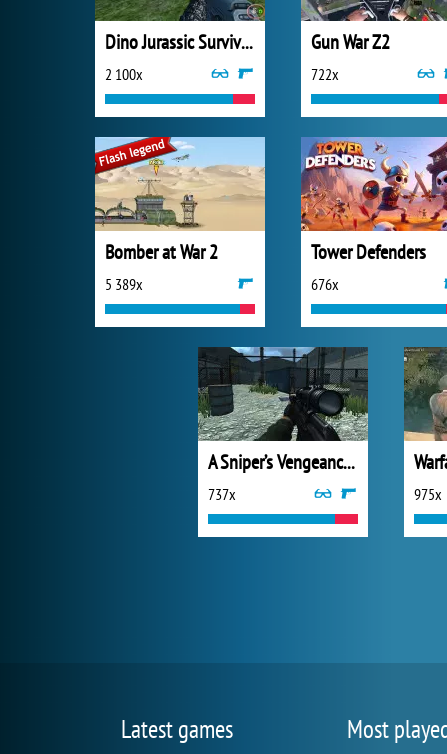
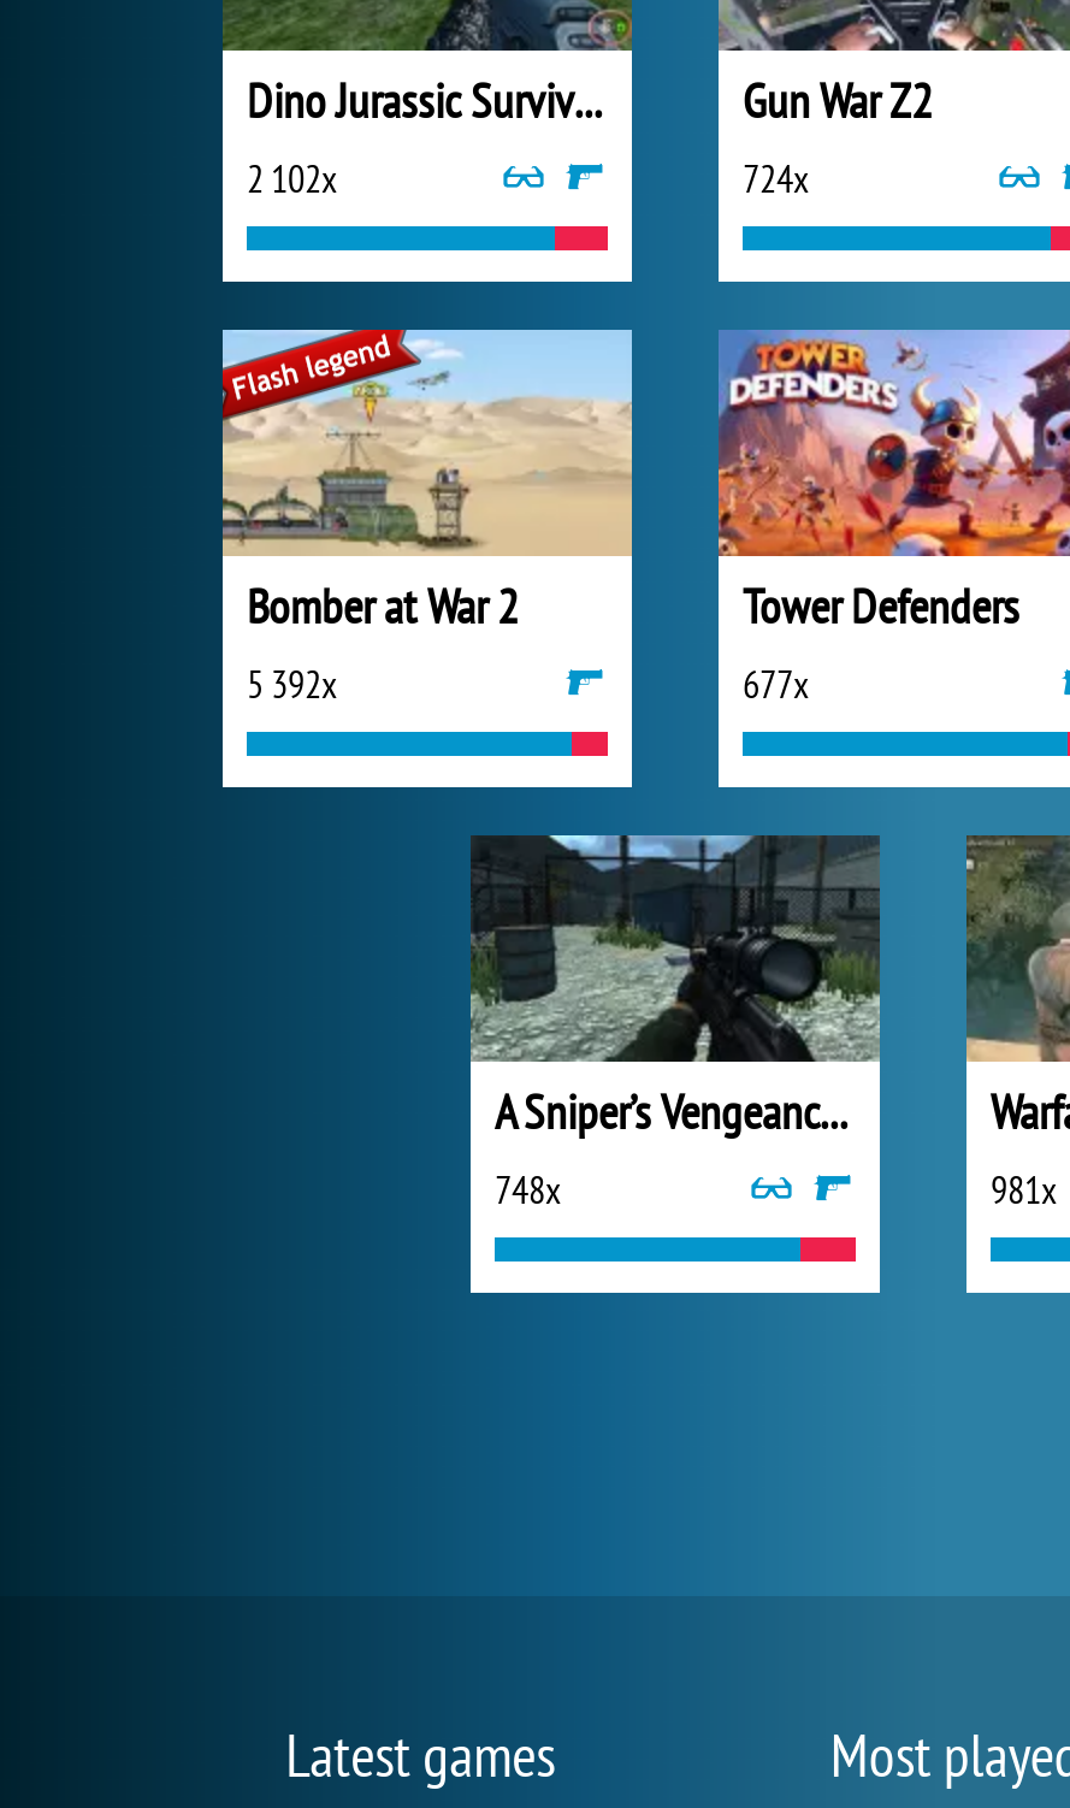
[105,64,143,84] 2 100x -> [247,154,338,202] 2 102x
[311,64,339,84] 722x -> [743,154,810,202] 724x
[105,274,143,294] 5 389x -> [247,660,338,708] 5 392x
[311,274,339,294] 676x -> [743,660,810,708] 677x
[208,484,442,504] 737x | 975x -> [495,1165,1058,1213] 748x | 981x

